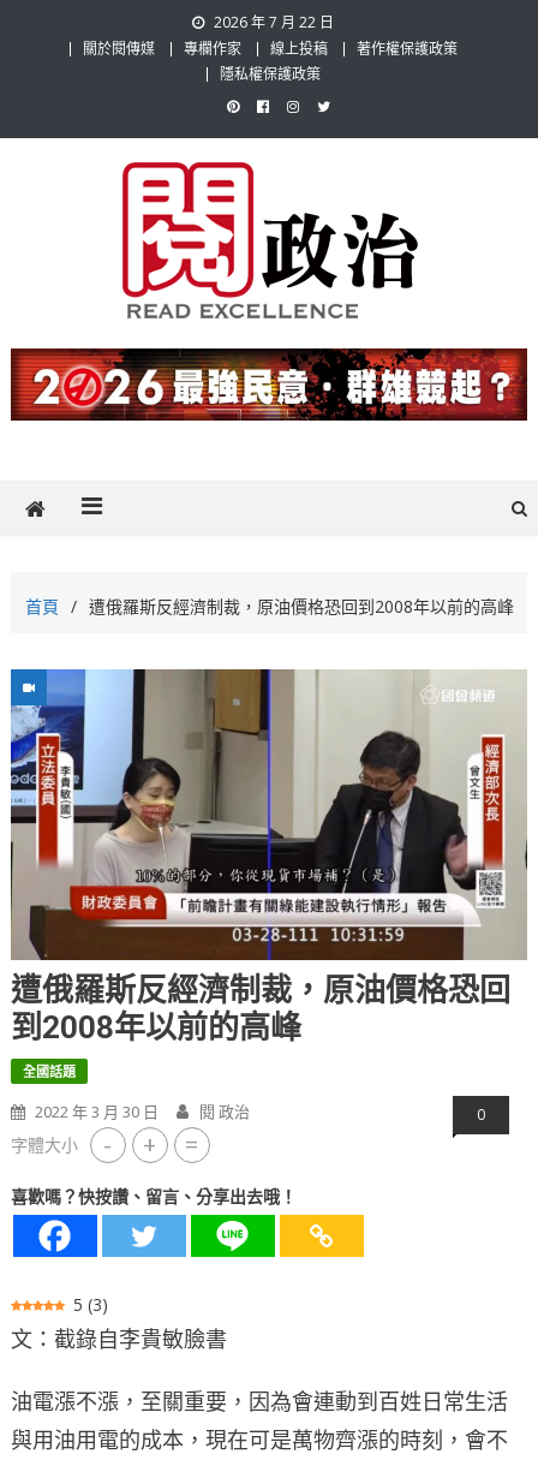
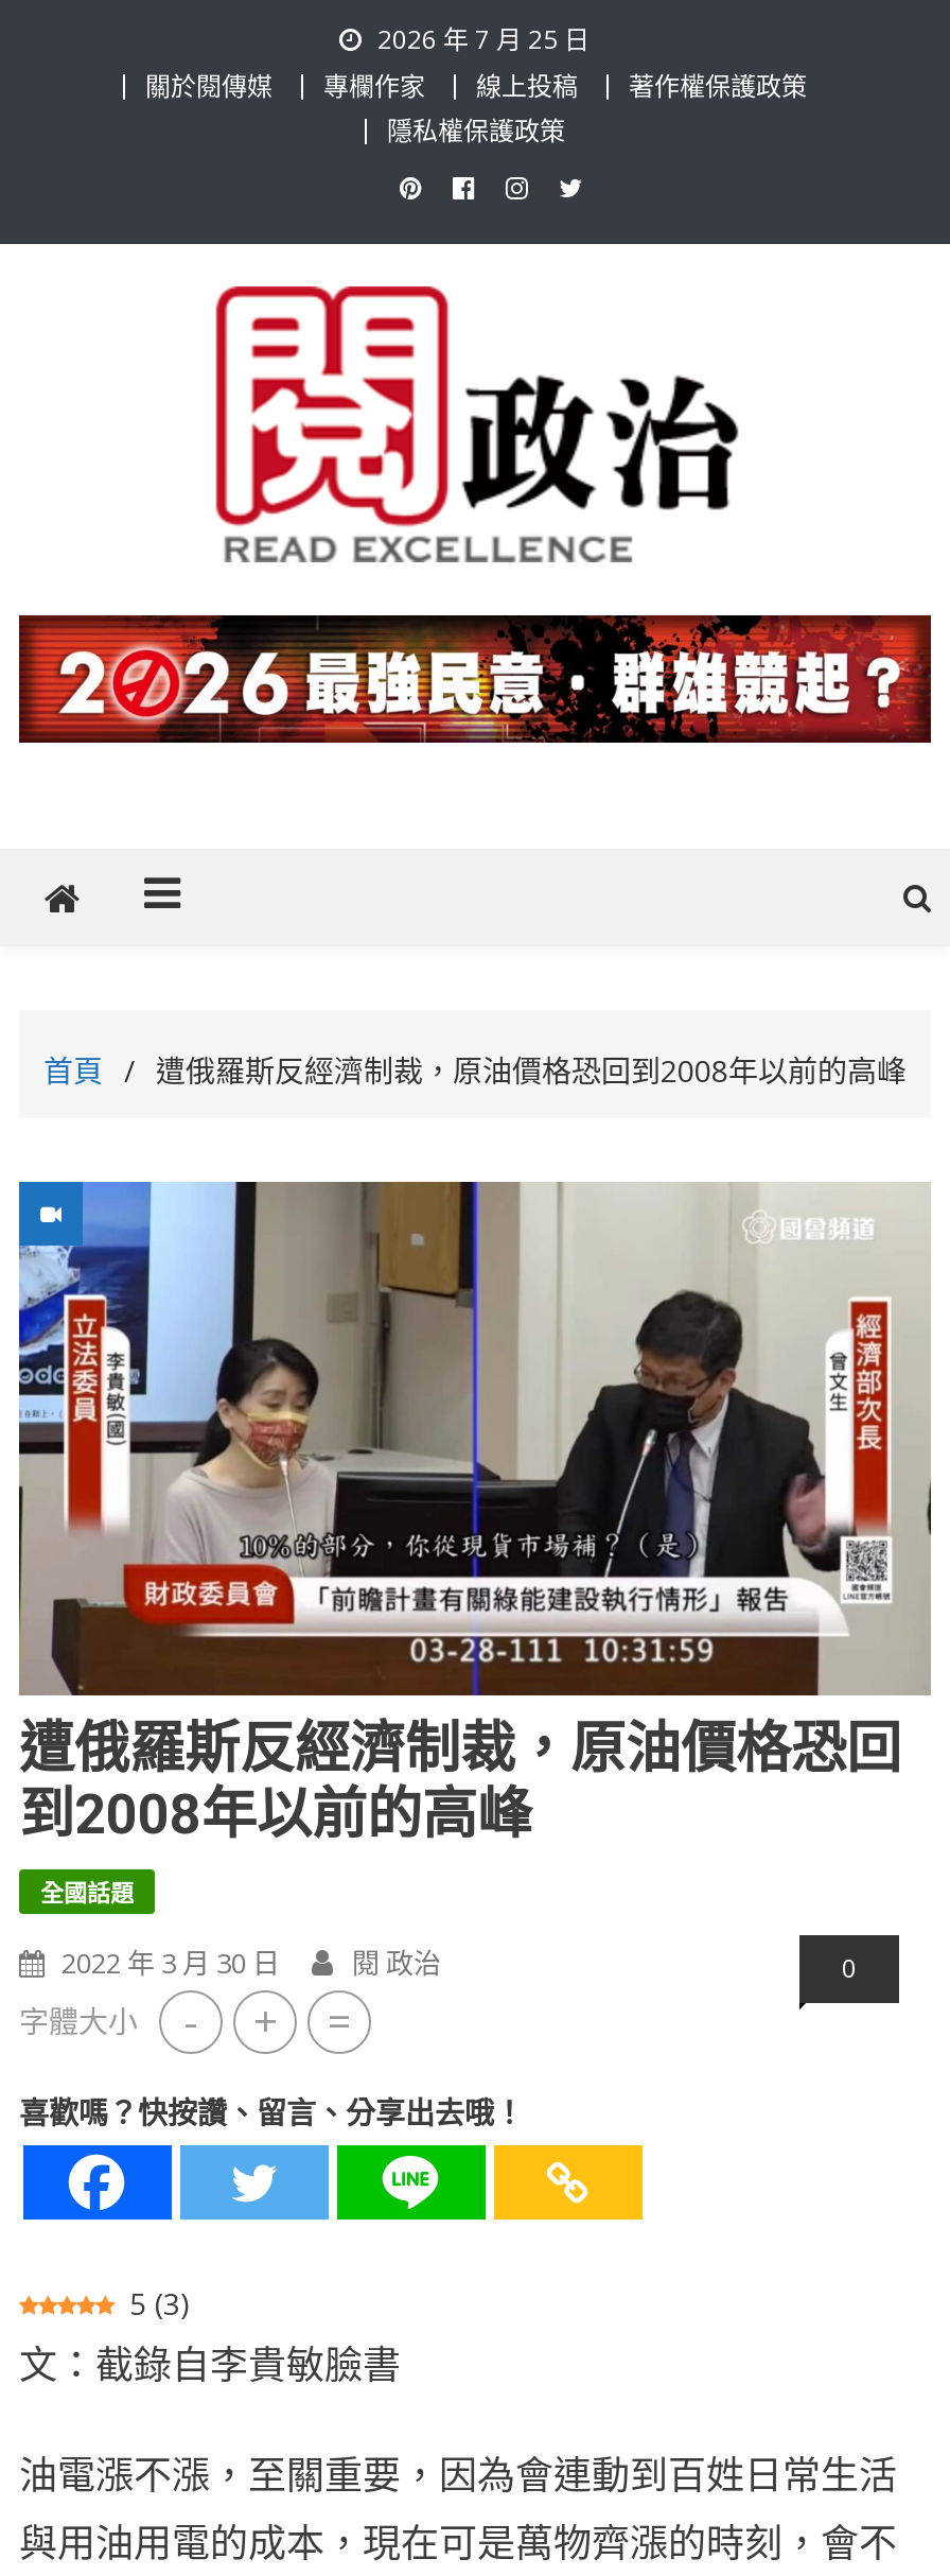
[214,12,334,32] 2026 年 7 月 22 日 -> [377,21,590,57] 2026 年 7 月 25 日

